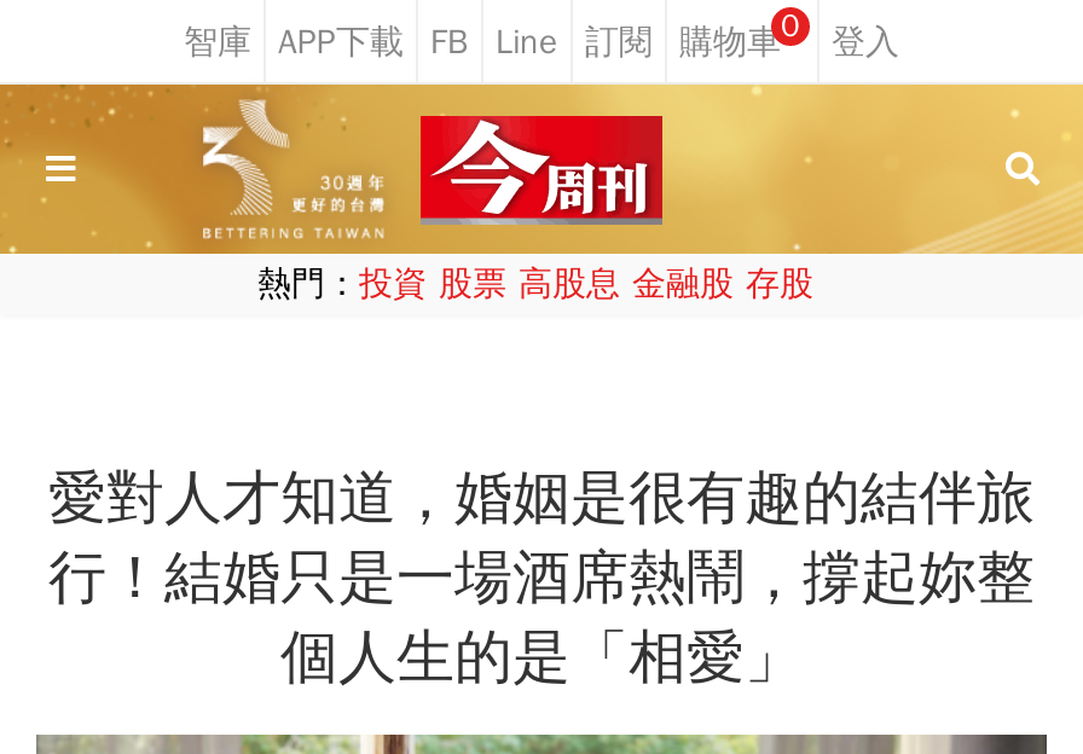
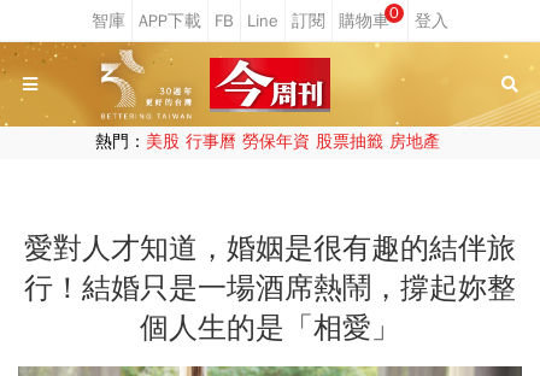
[257,263,813,304] 熱門：投資 股票 高股息 金融股 存股 -> [95,131,439,152] 熱門：美股 行事曆 勞保年資 股票抽籤 房地產

